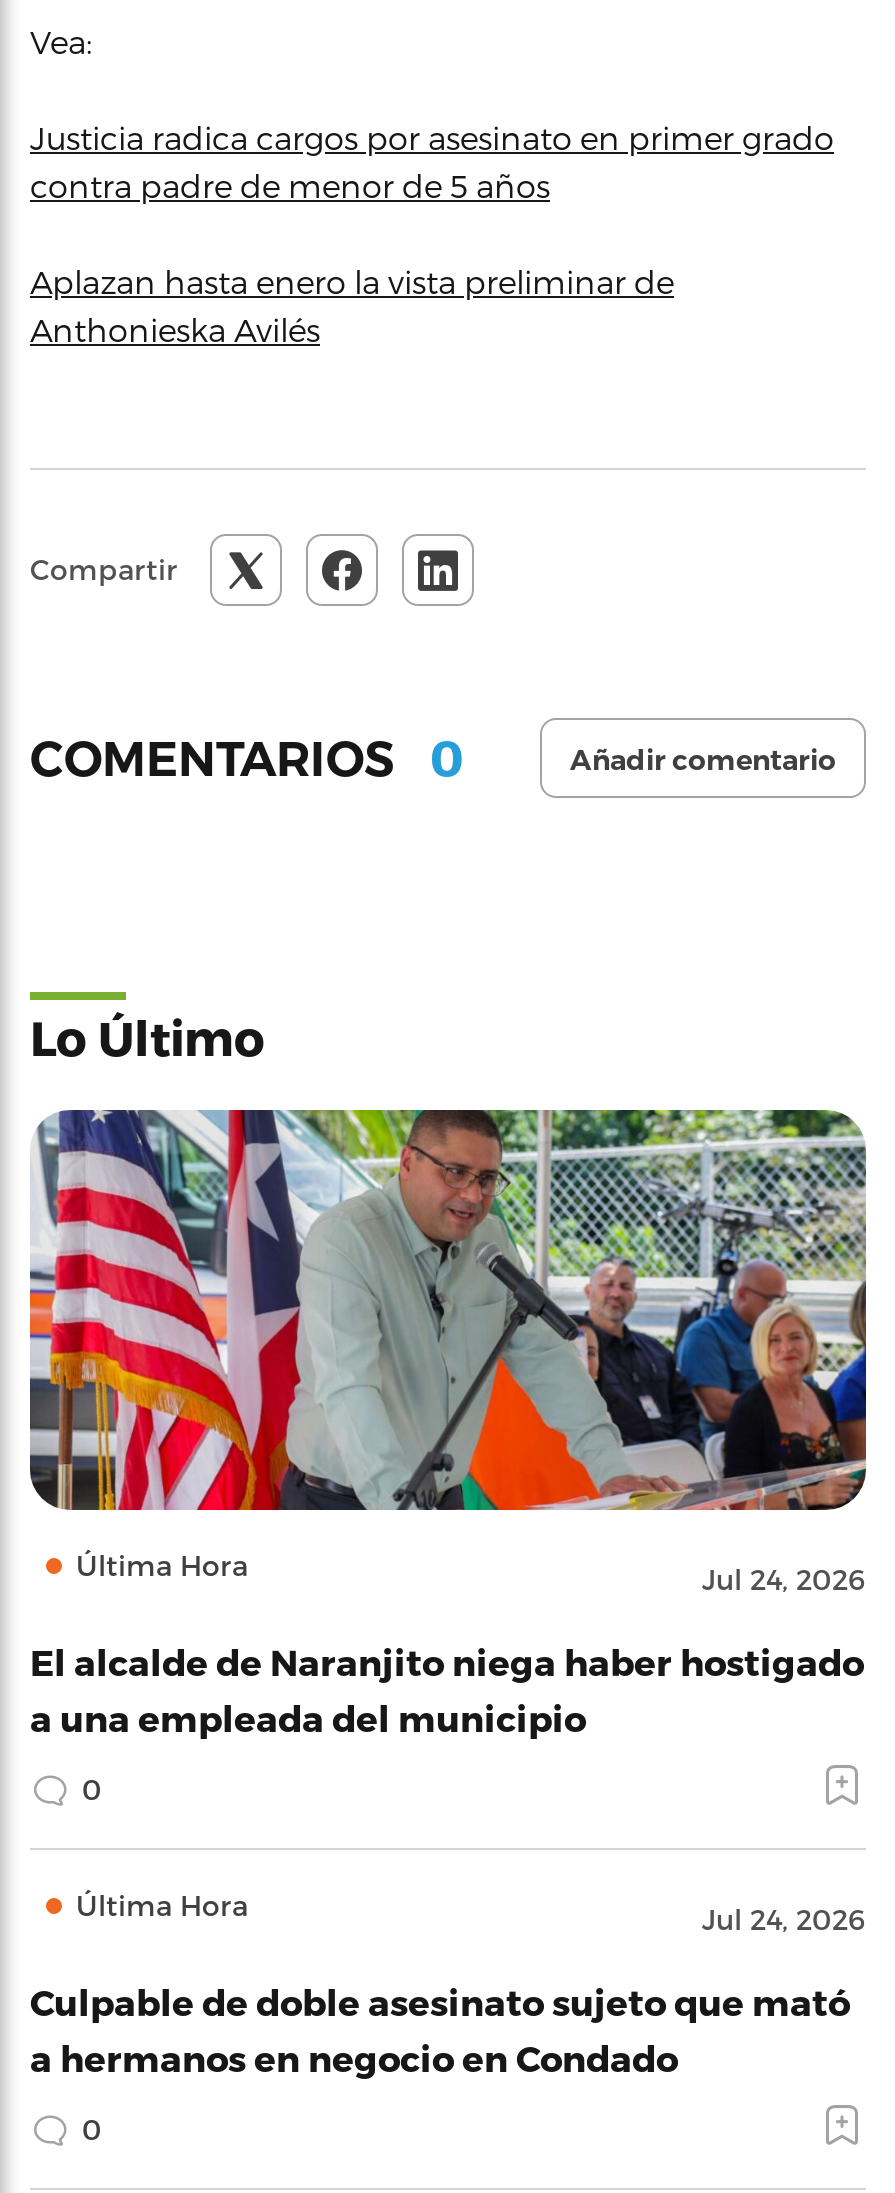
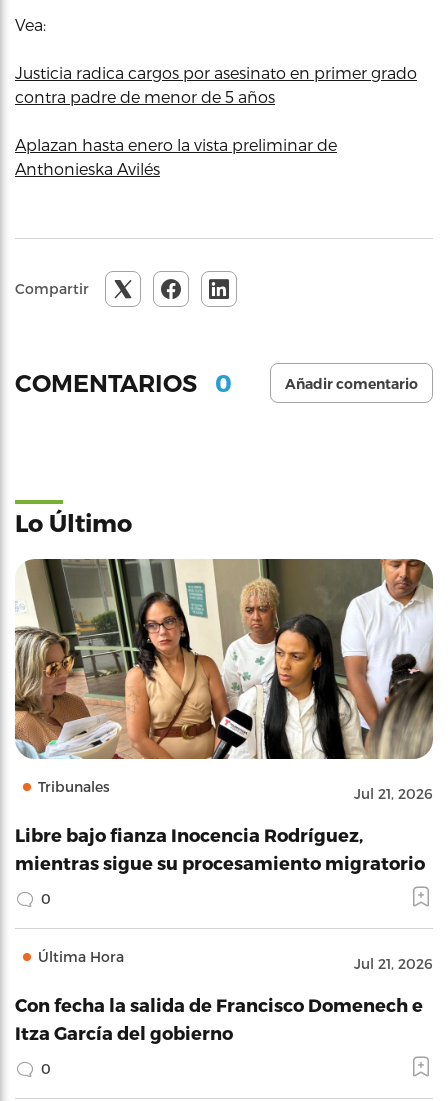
[28,1108,868,1596] [image] | Última Hora | Jul 24, 2026 -> [14,558,434,802] [image] | Tribunales | Jul 21, 2026
[30,1640,864,1738] El alcalde de Naranjito niega haber hostigado | a una empleada del municipio -> [15,824,425,873] Libre bajo fianza Inocencia Rodríguez, | mientras sigue su procesamiento migratorio
[702,1902,866,1936] Jul 24, 2026 -> [354,955,433,972] Jul 21, 2026
[30,1980,850,2078] Culpable de doble asesinato sujeto que mató | a hermanos en negocio en Condado -> [15,994,423,1043] Con fecha la salida de Francisco Domenech e | Itza García del gobierno

